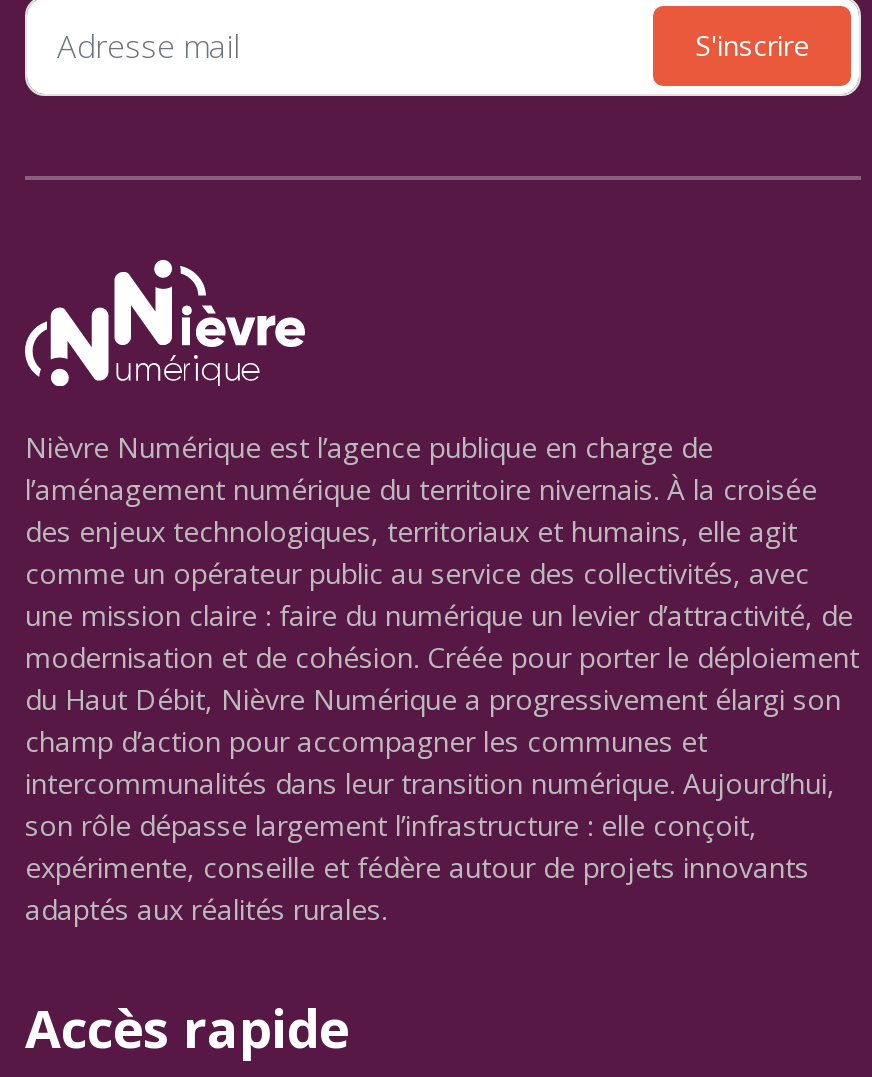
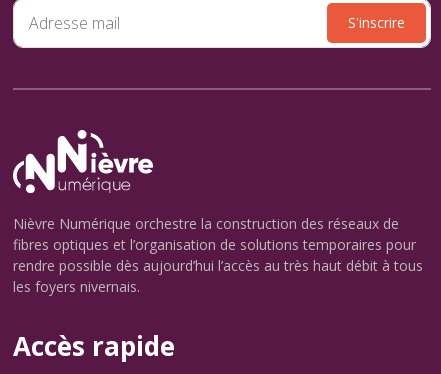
[25,428,859,928] Nièvre Numérique est l’agence publique en charge de | l’aménagement numérique du territoire nivernais. À la croisée | des enjeux technologiques, territoriaux et humains, elle agit | comme un opérateur public au service des collectivités, avec | une mission claire : faire du numérique un levier d’attractivité, de | modernisation et de cohésion. Créée pour porter le déploiement | du Haut Débit, Nièvre Numérique a progressivement élargi son | champ d’action pour accompagner les communes et | intercommunalités dans leur transition numérique. Aujourd’hui, | son rôle dépasse largement l’infrastructure : elle conçoit, | expérimente, conseille et fédère autour de projets innovants | adaptés aux réalités rurales. -> [13,214,423,296] Nièvre Numérique orchestre la construction des réseaux de | fibres optiques et l’organisation de solutions temporaires pour | rendre possible dès aujourd’hui l’accès au très haut débit à tous | les foyers nivernais.

